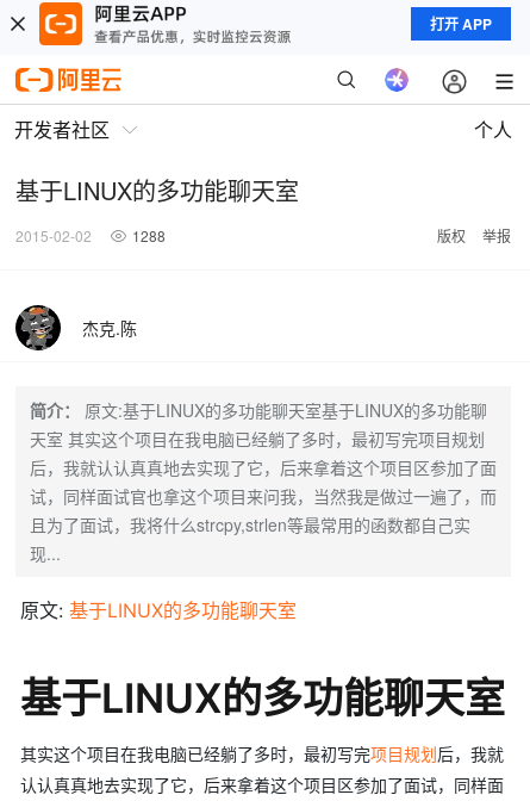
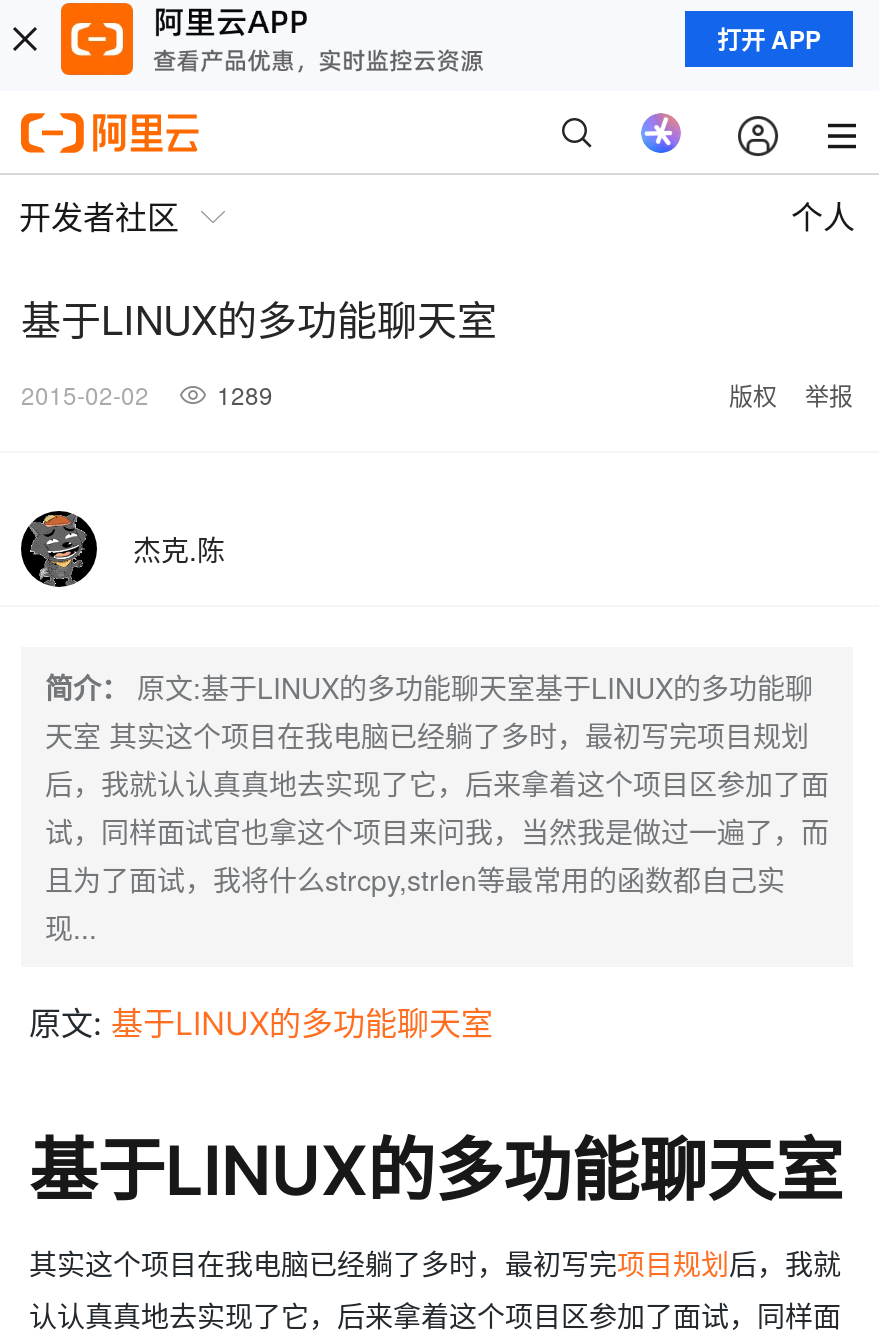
[15,225,166,246] 2015-02-02 1288 -> [21,377,273,411] 2015-02-02 1289

